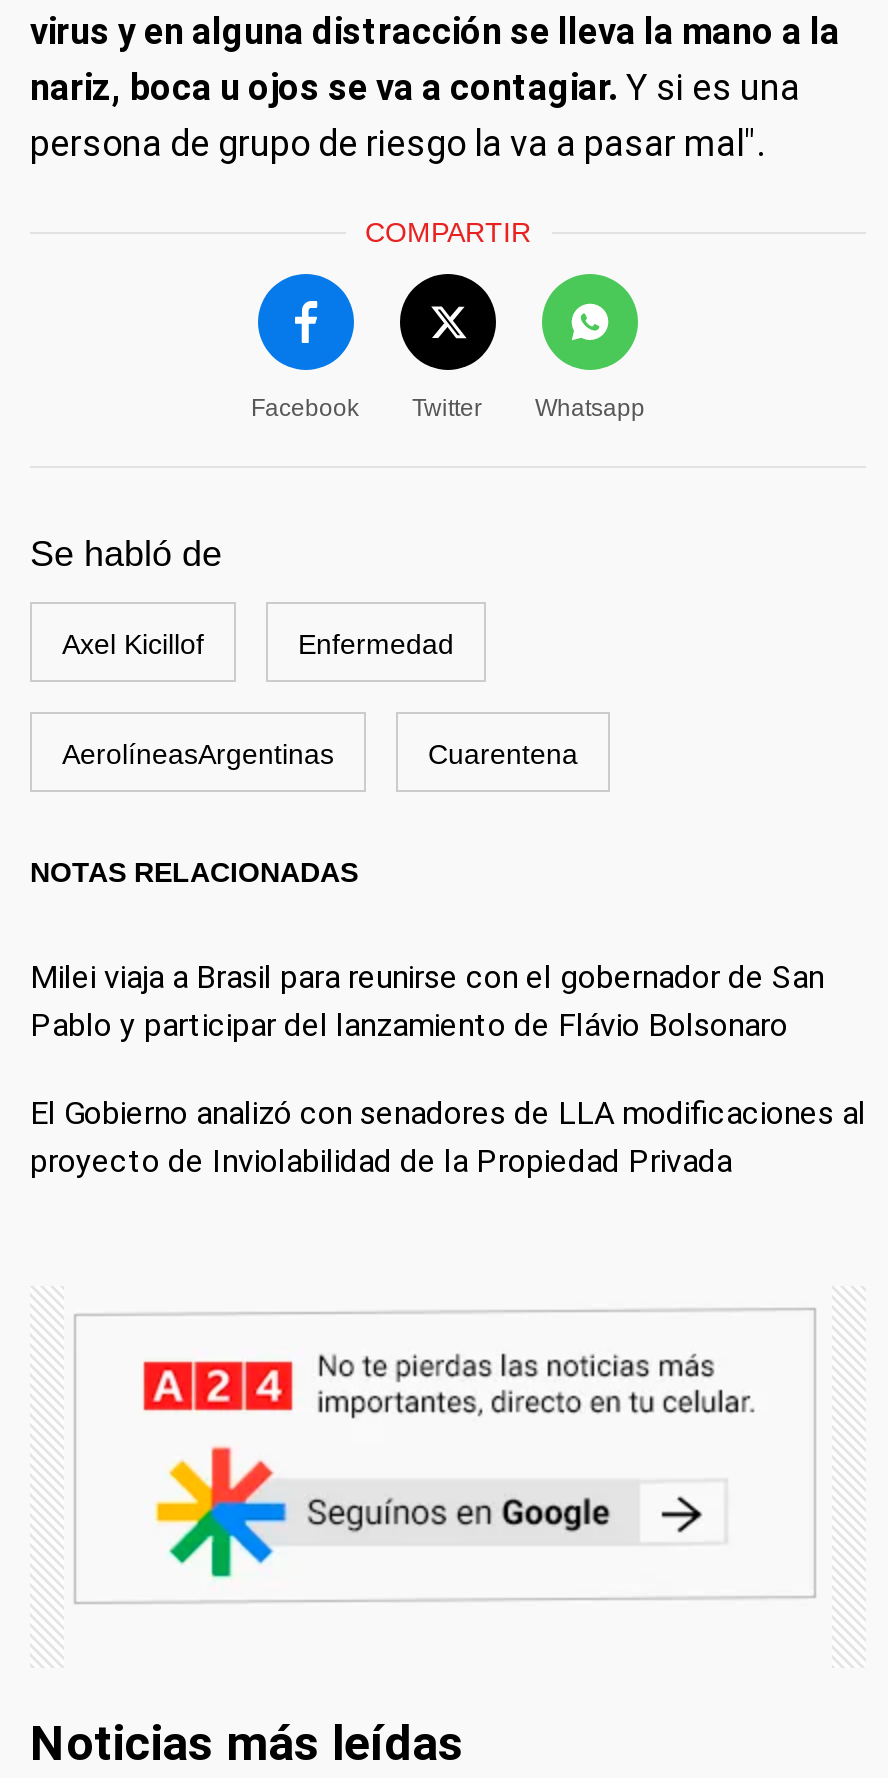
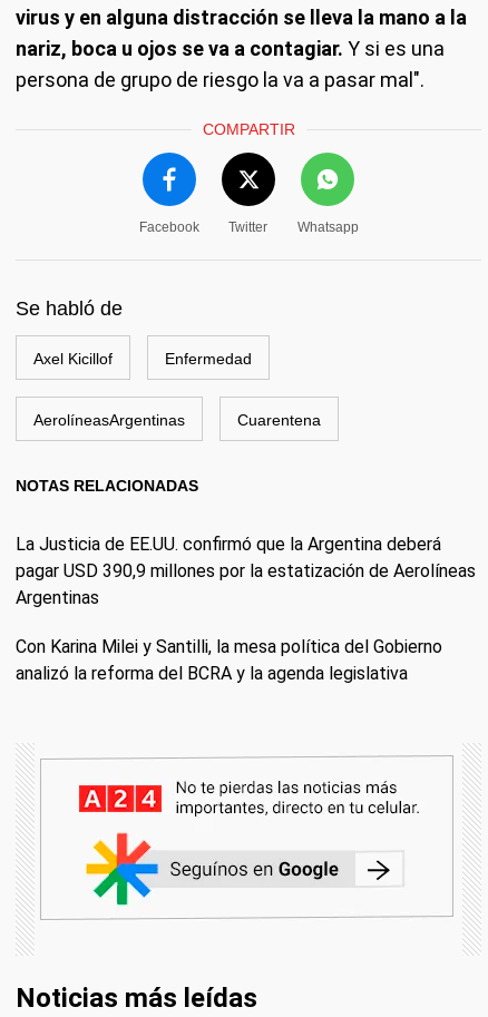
[30,958,824,1044] Milei viaja a Brasil para reunirse con el gobernador de San | Pablo y participar del lanzamiento de Flávio Bolsonaro -> [16,534,476,608] La Justicia de EE.UU. confirmó que la Argentina deberá | pagar USD 390,9 millones por la estatización de Aerolíneas | Argentinas
[30,1094,866,1180] El Gobierno analizó con senadores de LLA modificaciones al | proyecto de Inviolabilidad de la Propiedad Privada -> [16,636,442,684] Con Karina Milei y Santilli, la mesa política del Gobierno | analizó la reforma del BCRA y la agenda legislativa

